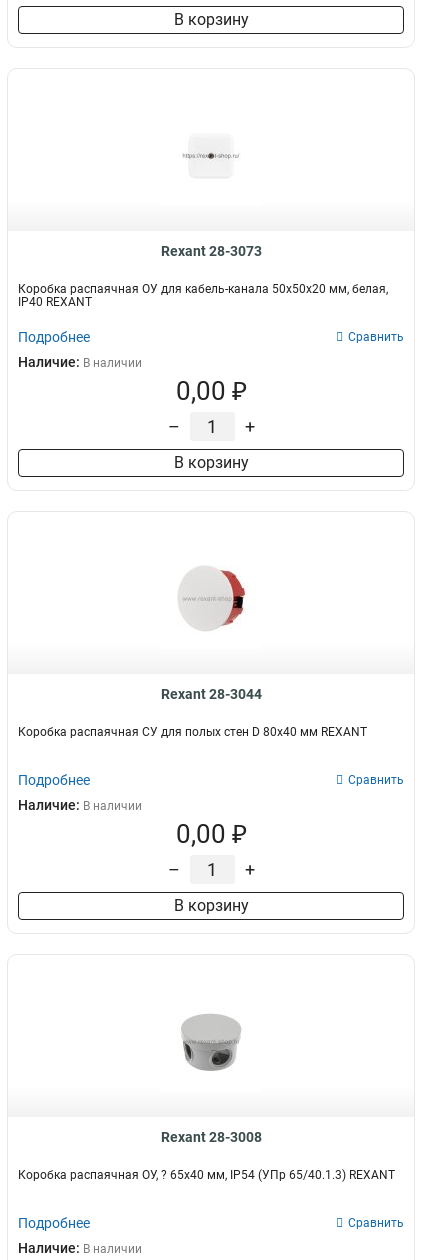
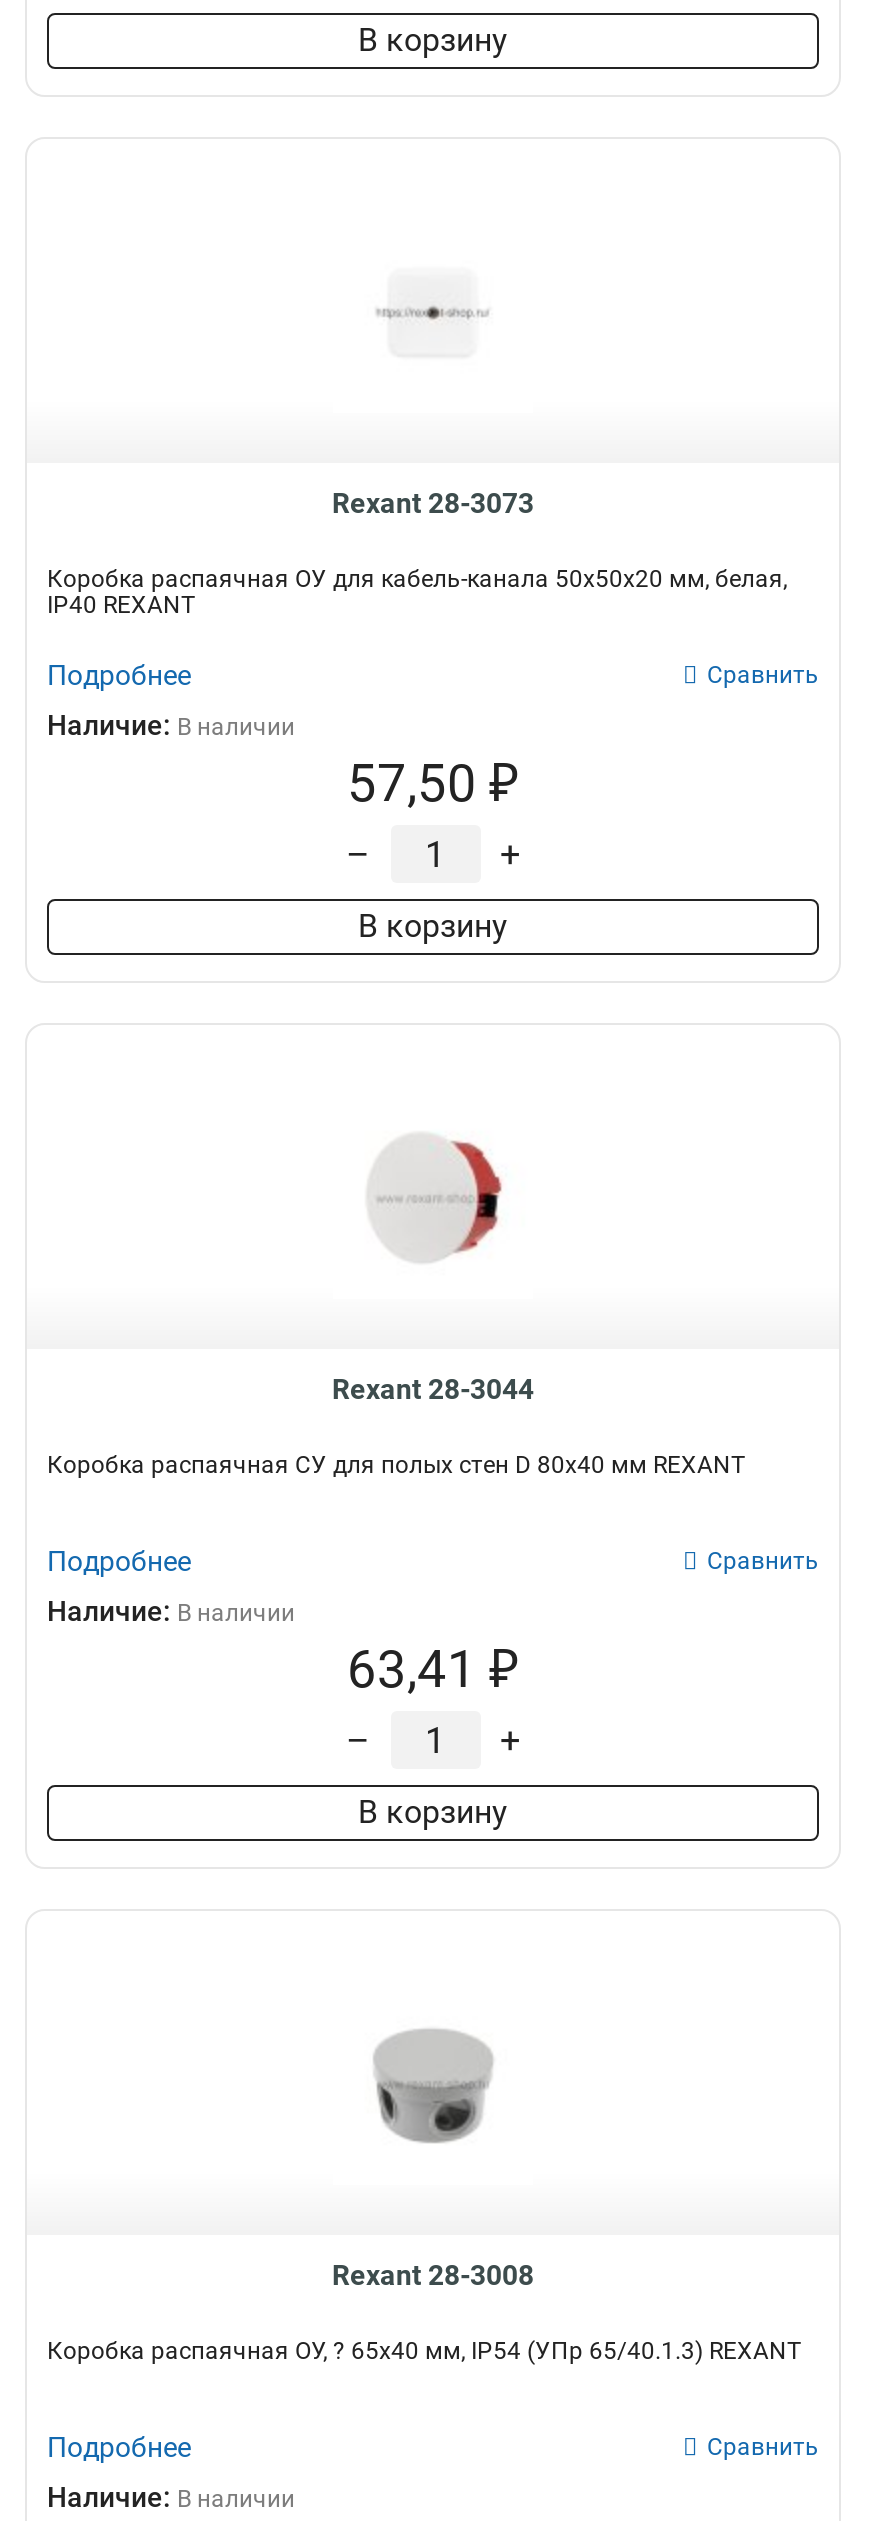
[175,376,246,406] 0,00 ₽ -> [347,753,519,813] 57,50 ₽
[175,819,246,849] 0,00 ₽ -> [347,1639,519,1699] 63,41 ₽

